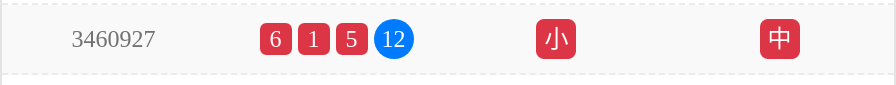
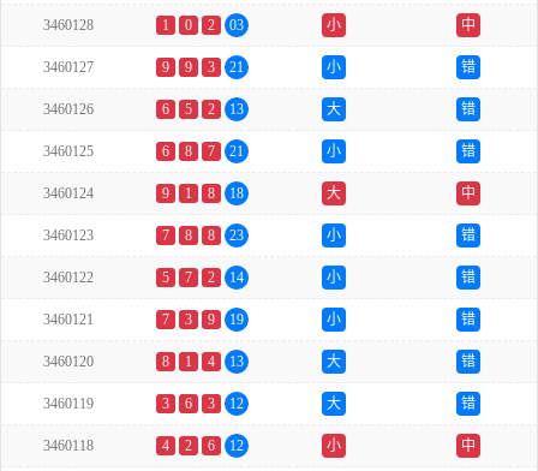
[72,25,282,53] 3460927 | 6 -> [43,17,93,34] 3460128
none -> [43,17,475,118] 0 | 2 | 03 | 小 | 中 | 3460127 | 9 | 9 | 3 | 21 | 小 | 错 | 3460126 | 6
none -> [43,101,475,454] 2 | 13 | 大 | 错 | 3460125 | 6 | 8 | 7 | 21 | 小 | 错 | 3460124 | 9 | 1 | 8 | 18 | 大 | 中 | 3460123 | 7 | 8 | 8 | 23 | 小 | 错 | 3460122 | 5 | 7 | 2 | 14 | 小 | 错 | 3460121 | 7 | 3 | 9 | 19 | 小 | 错 | 3460120 | 8 | 1 | 4 | 13 | 大 | 错 | 3460119 | 3 | 6 | 3 | 12 | 大 | 错 | 3460118 | 4 | 2 | 6

